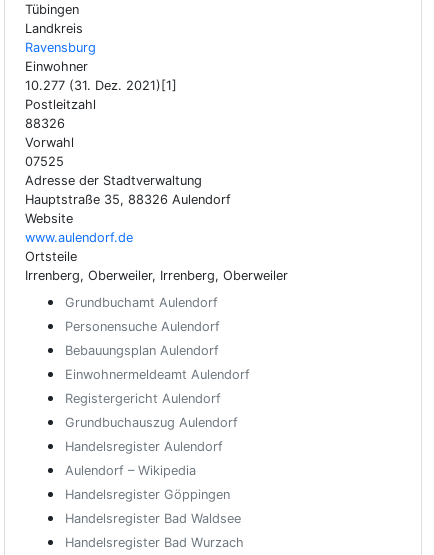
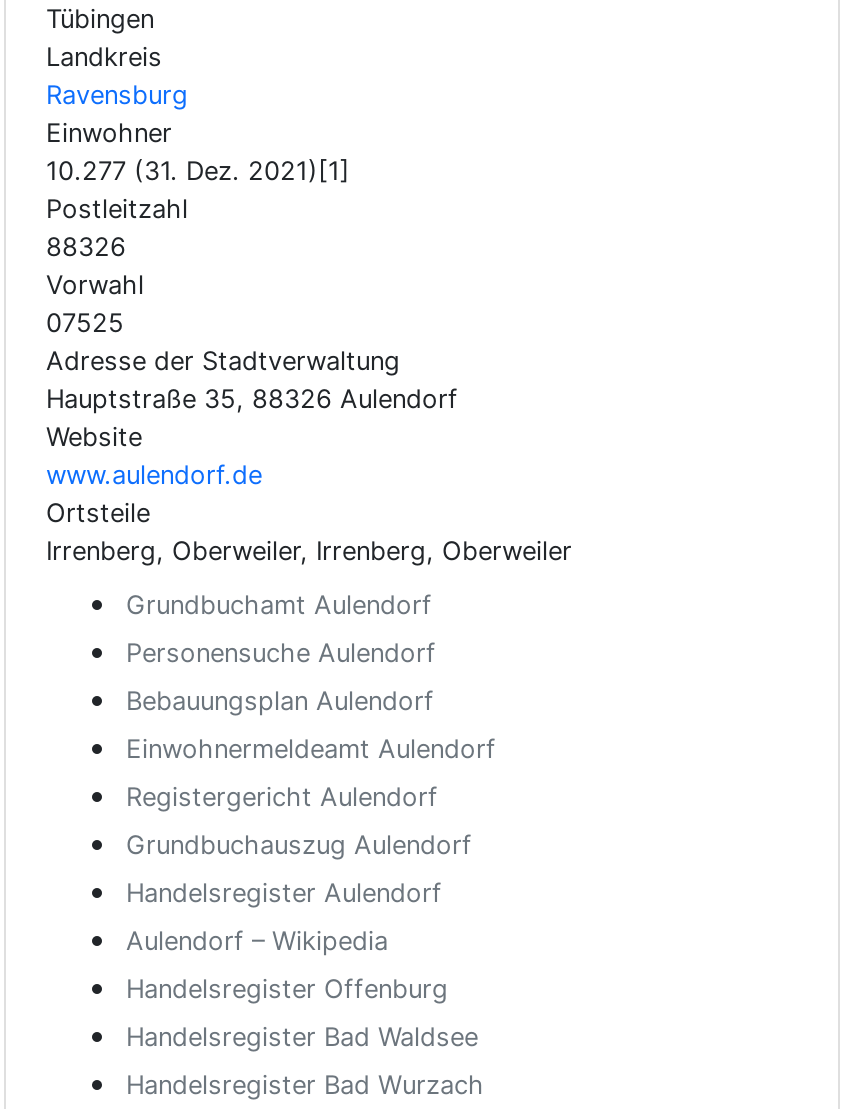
[65,487,230,502] Handelsregister Göppingen -> [126,974,448,1004] Handelsregister Offenburg

